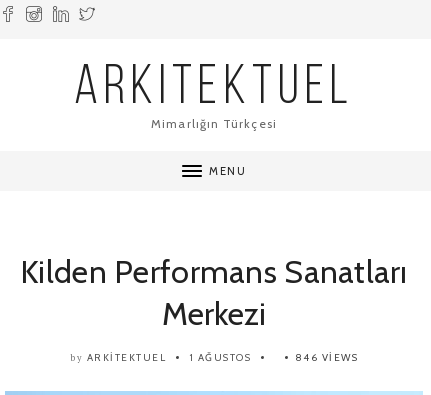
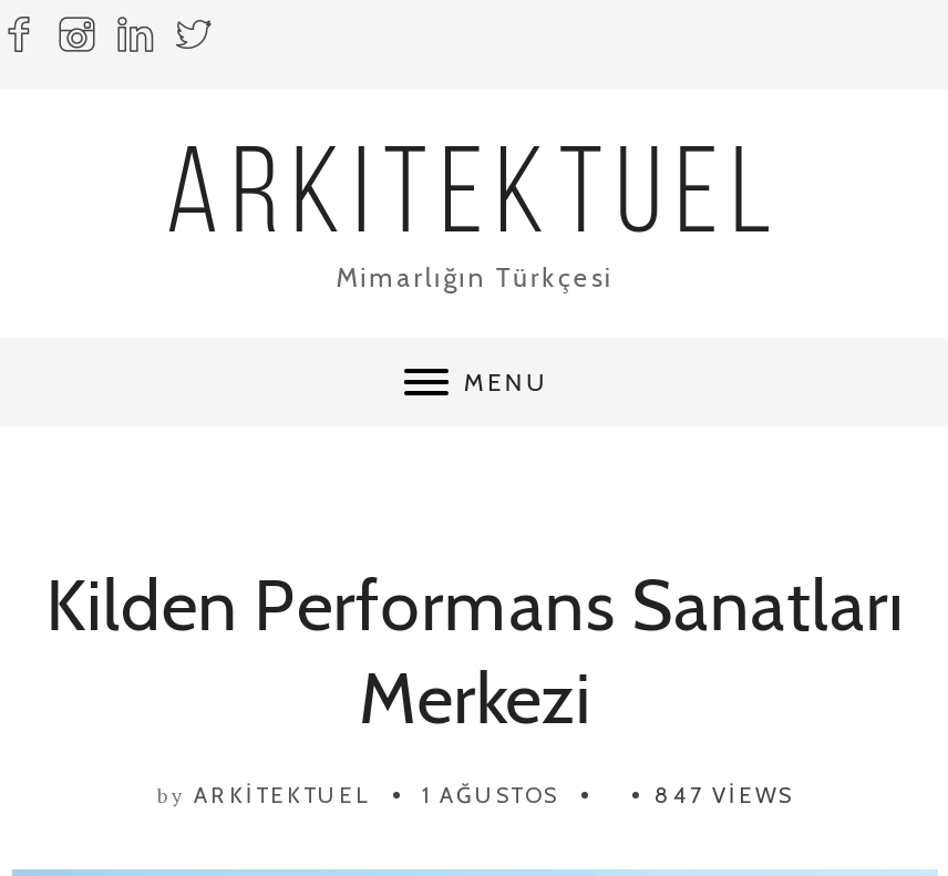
[294,351,358,364] 846 VIEWS -> [655,781,793,810] 847 VIEWS

